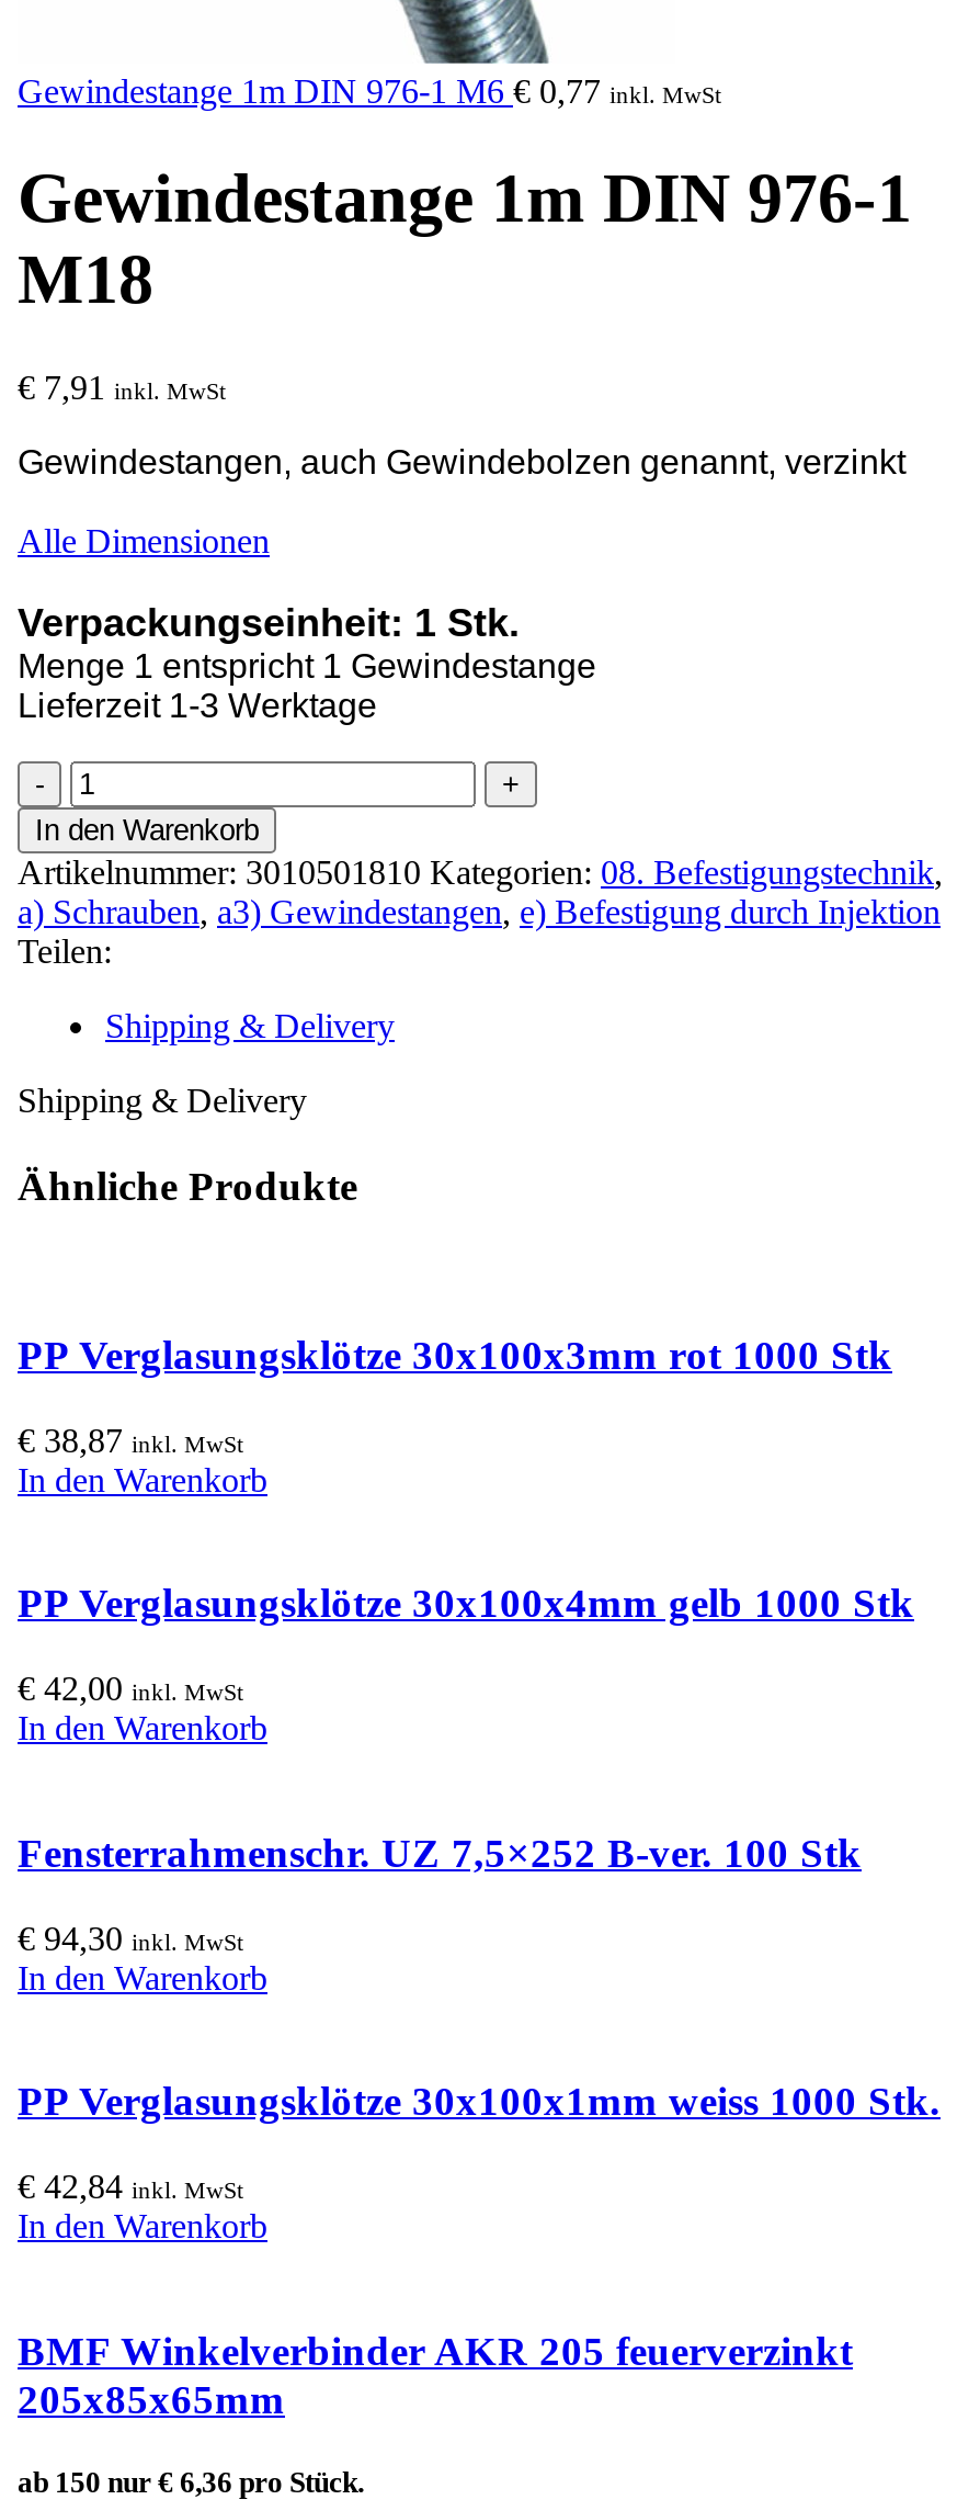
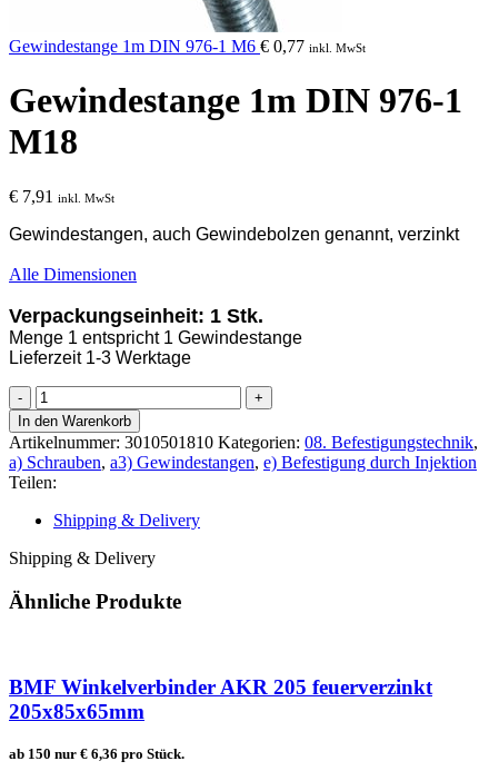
[18,1332,941,2245] PP Verglasungsklötze 30x100x3mm rot 1000 Stk | €38,87 inkl. MwSt | In den Warenkorb | PP Verglasungsklötze 30x100x4mm gelb 1000 Stk | €42,00 inkl. MwSt | In den Warenkorb | Fensterrahmenschr. UZ 7,5×252 B-ver. 100 Stk | €94,30 inkl. MwSt | In den Warenkorb | PP Verglasungsklötze 30x100x1mm weiss 1000 Stk. | €42,84 inkl. MwSt | In den Warenkorb -> none

